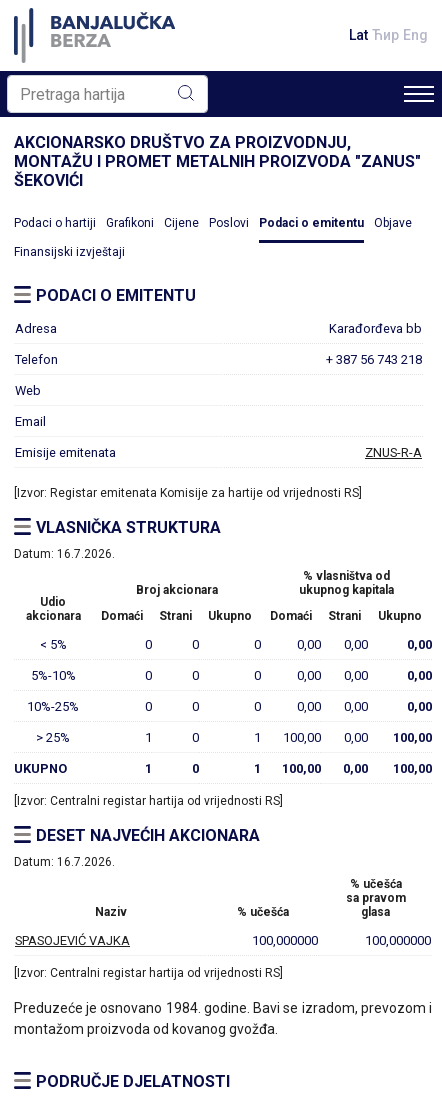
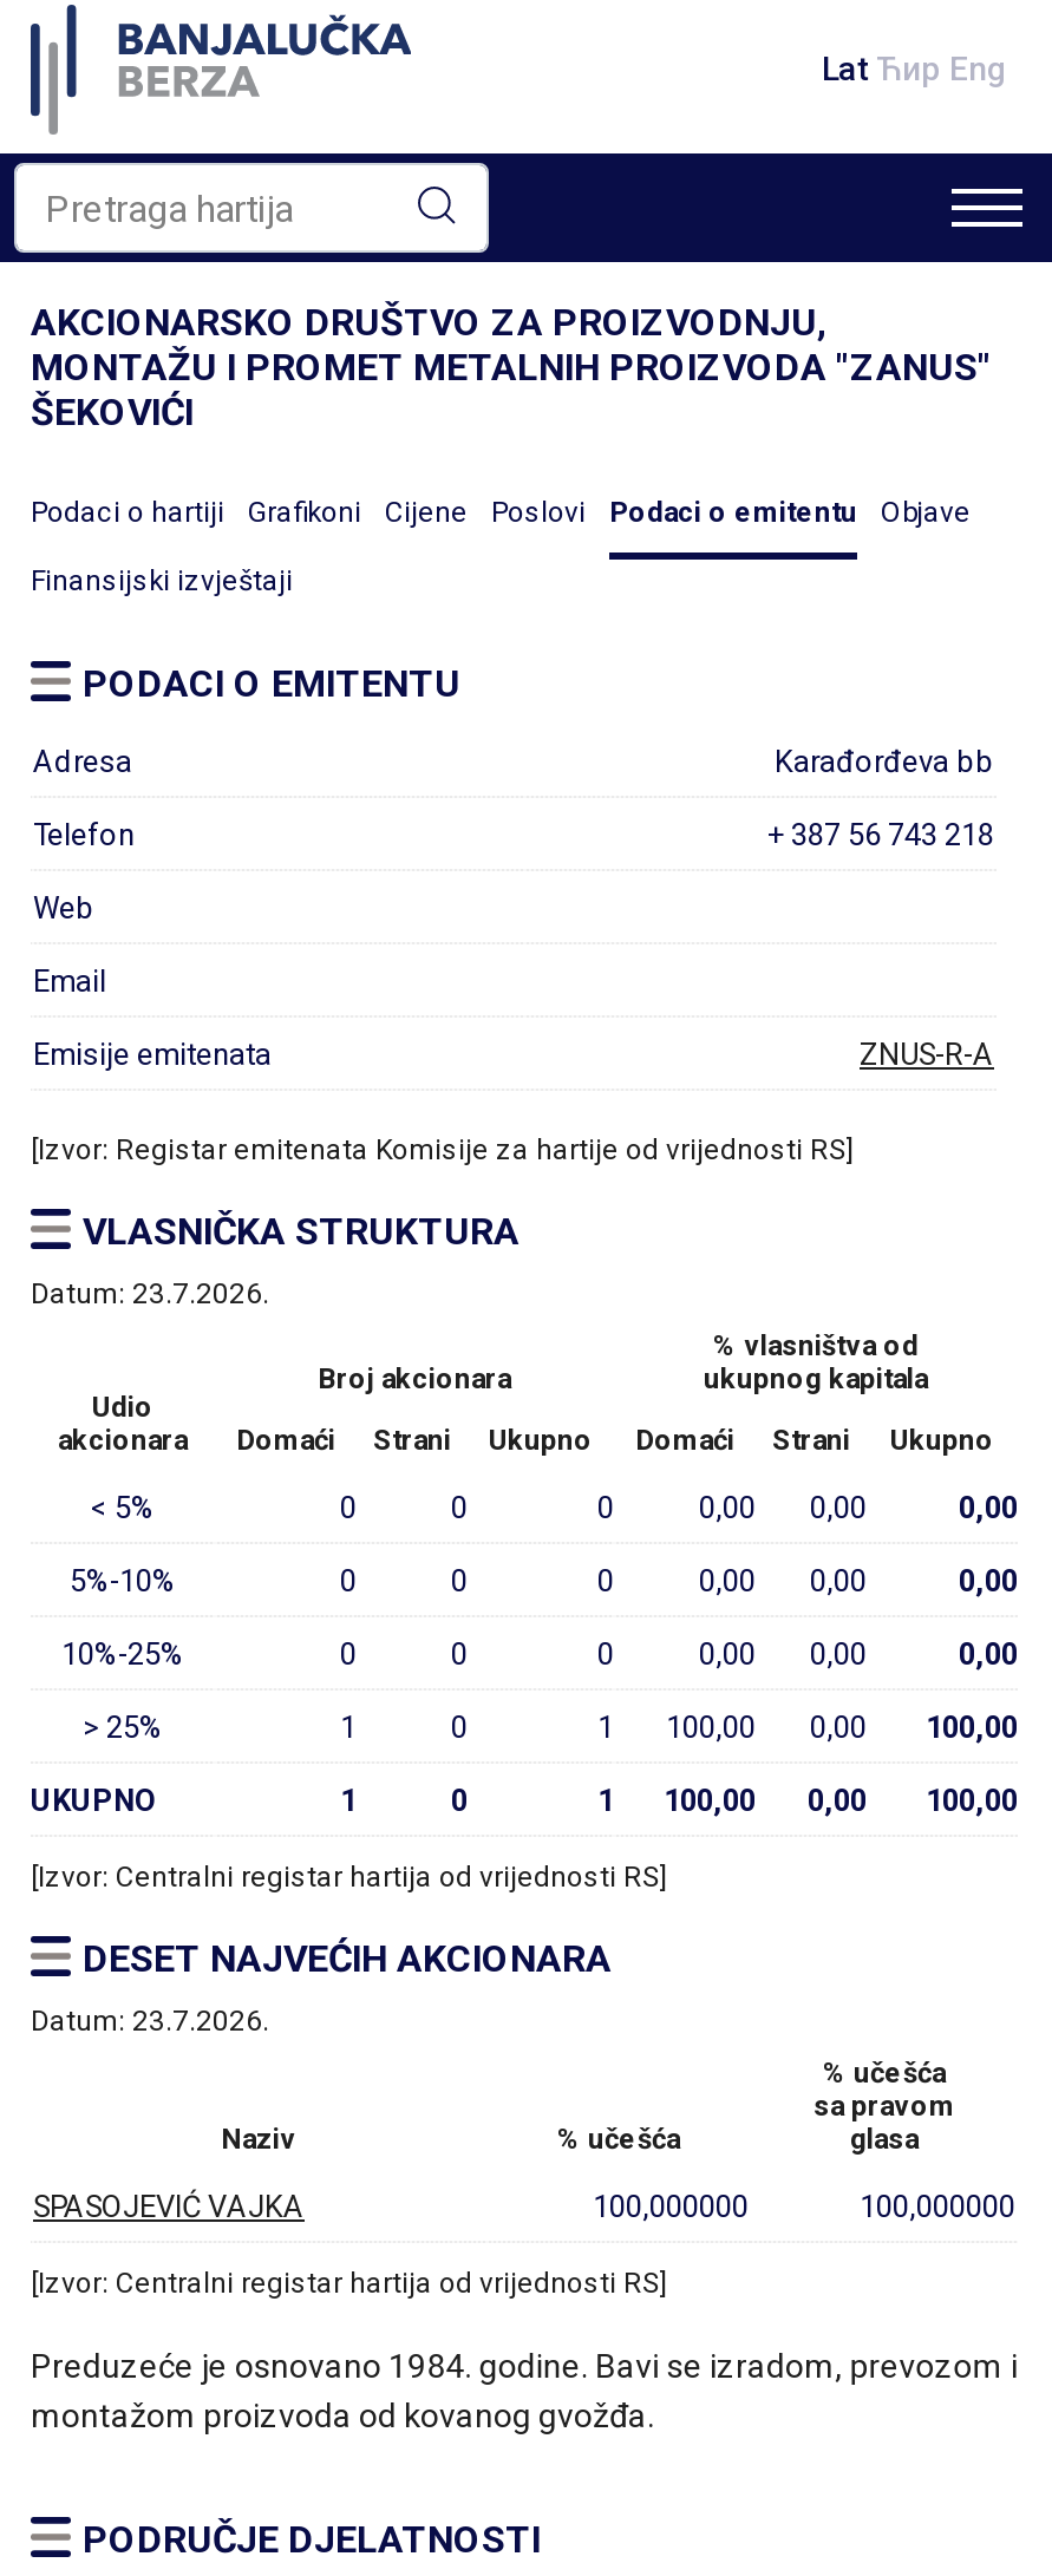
[14,547,115,561] Datum: 16.7.2026. -> [31,1277,269,1310] Datum: 23.7.2026.
[14,855,115,869] Datum: 16.7.2026. -> [31,2004,269,2037] Datum: 23.7.2026.

